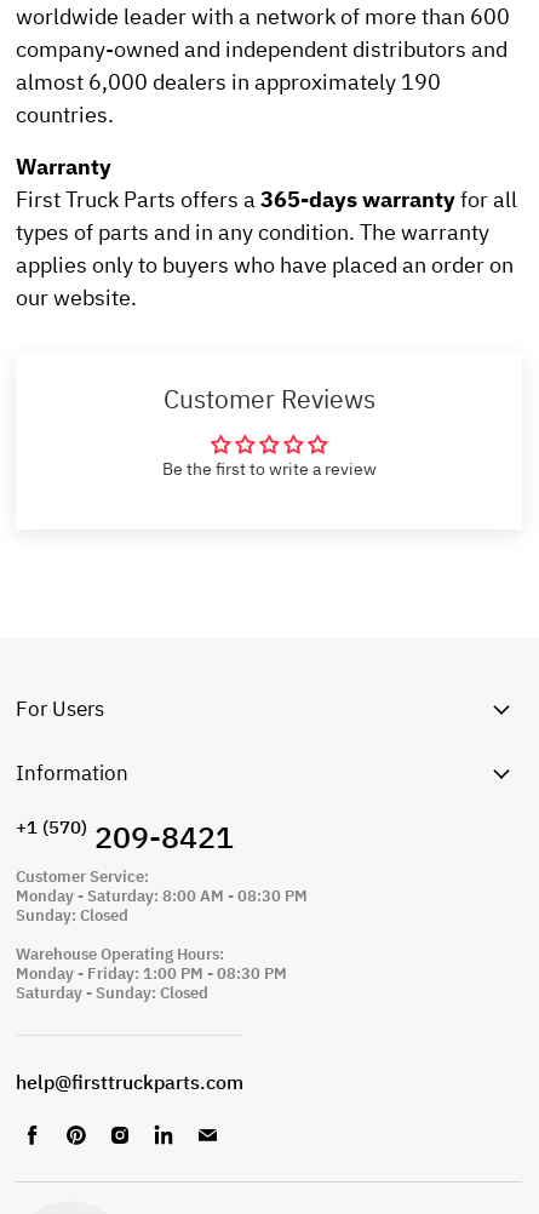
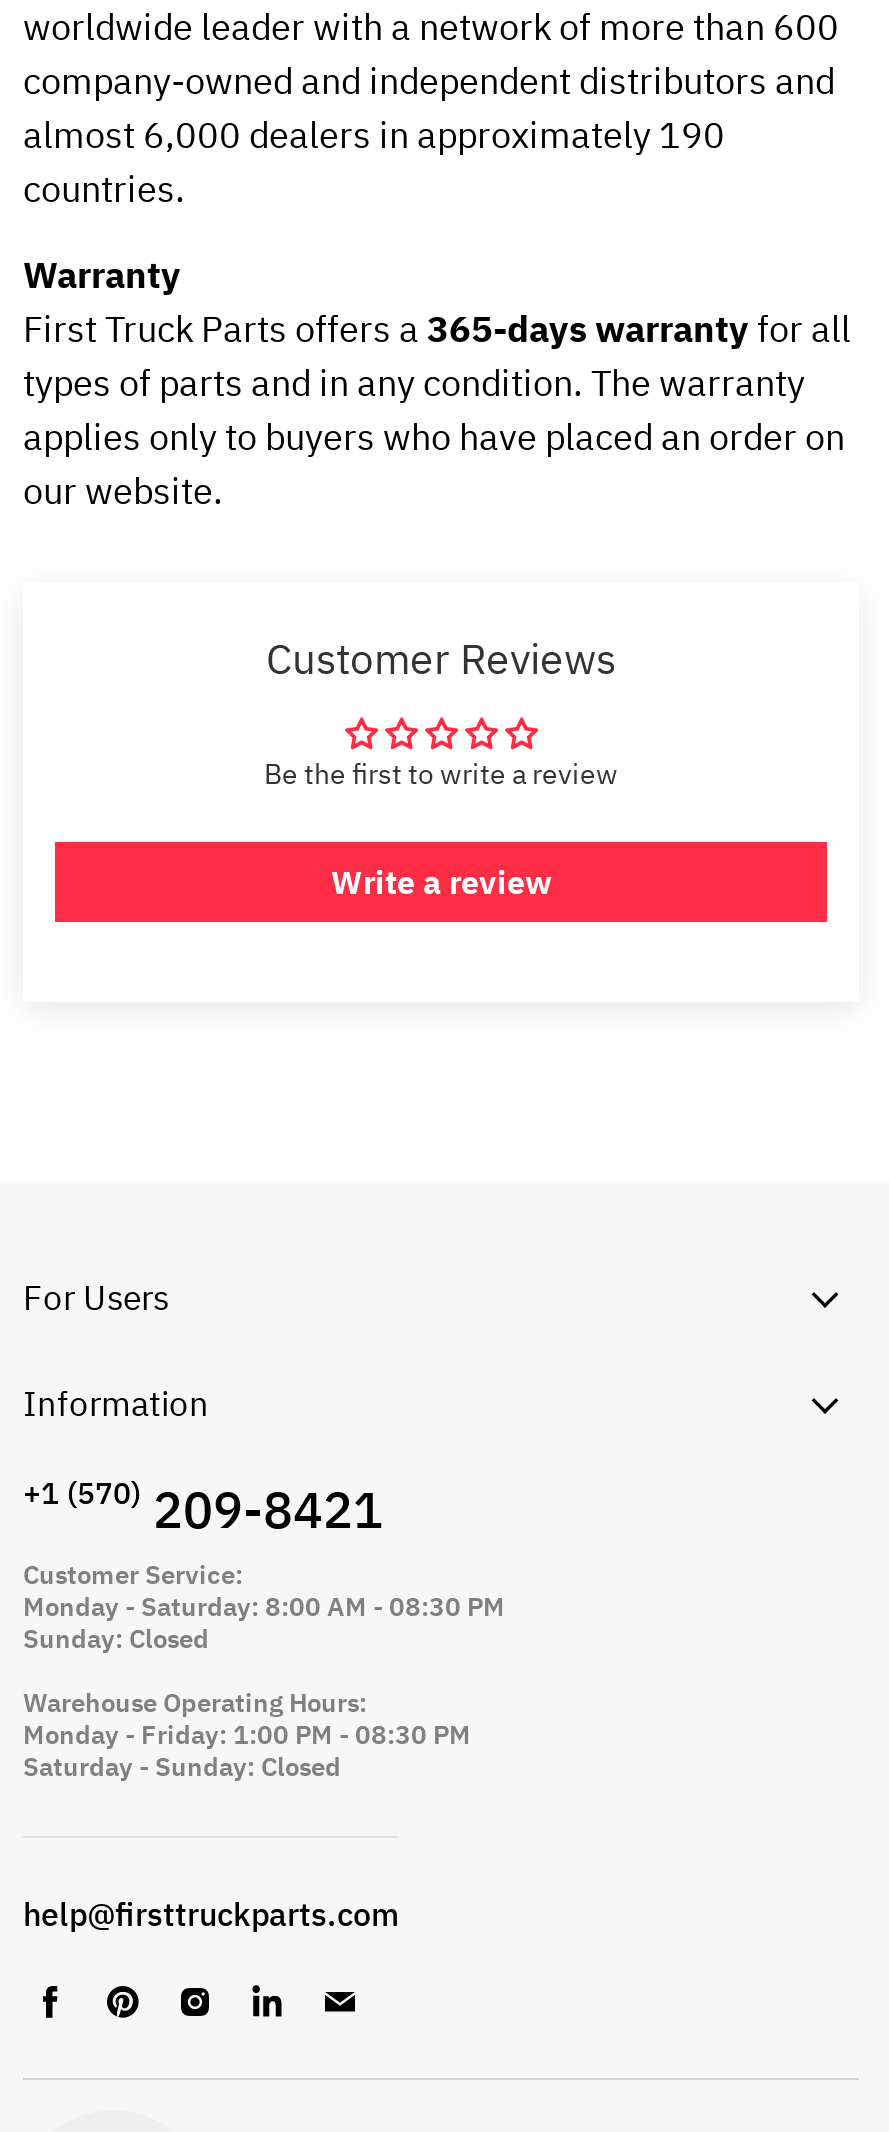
none -> [331,862,551,902] Write a review

